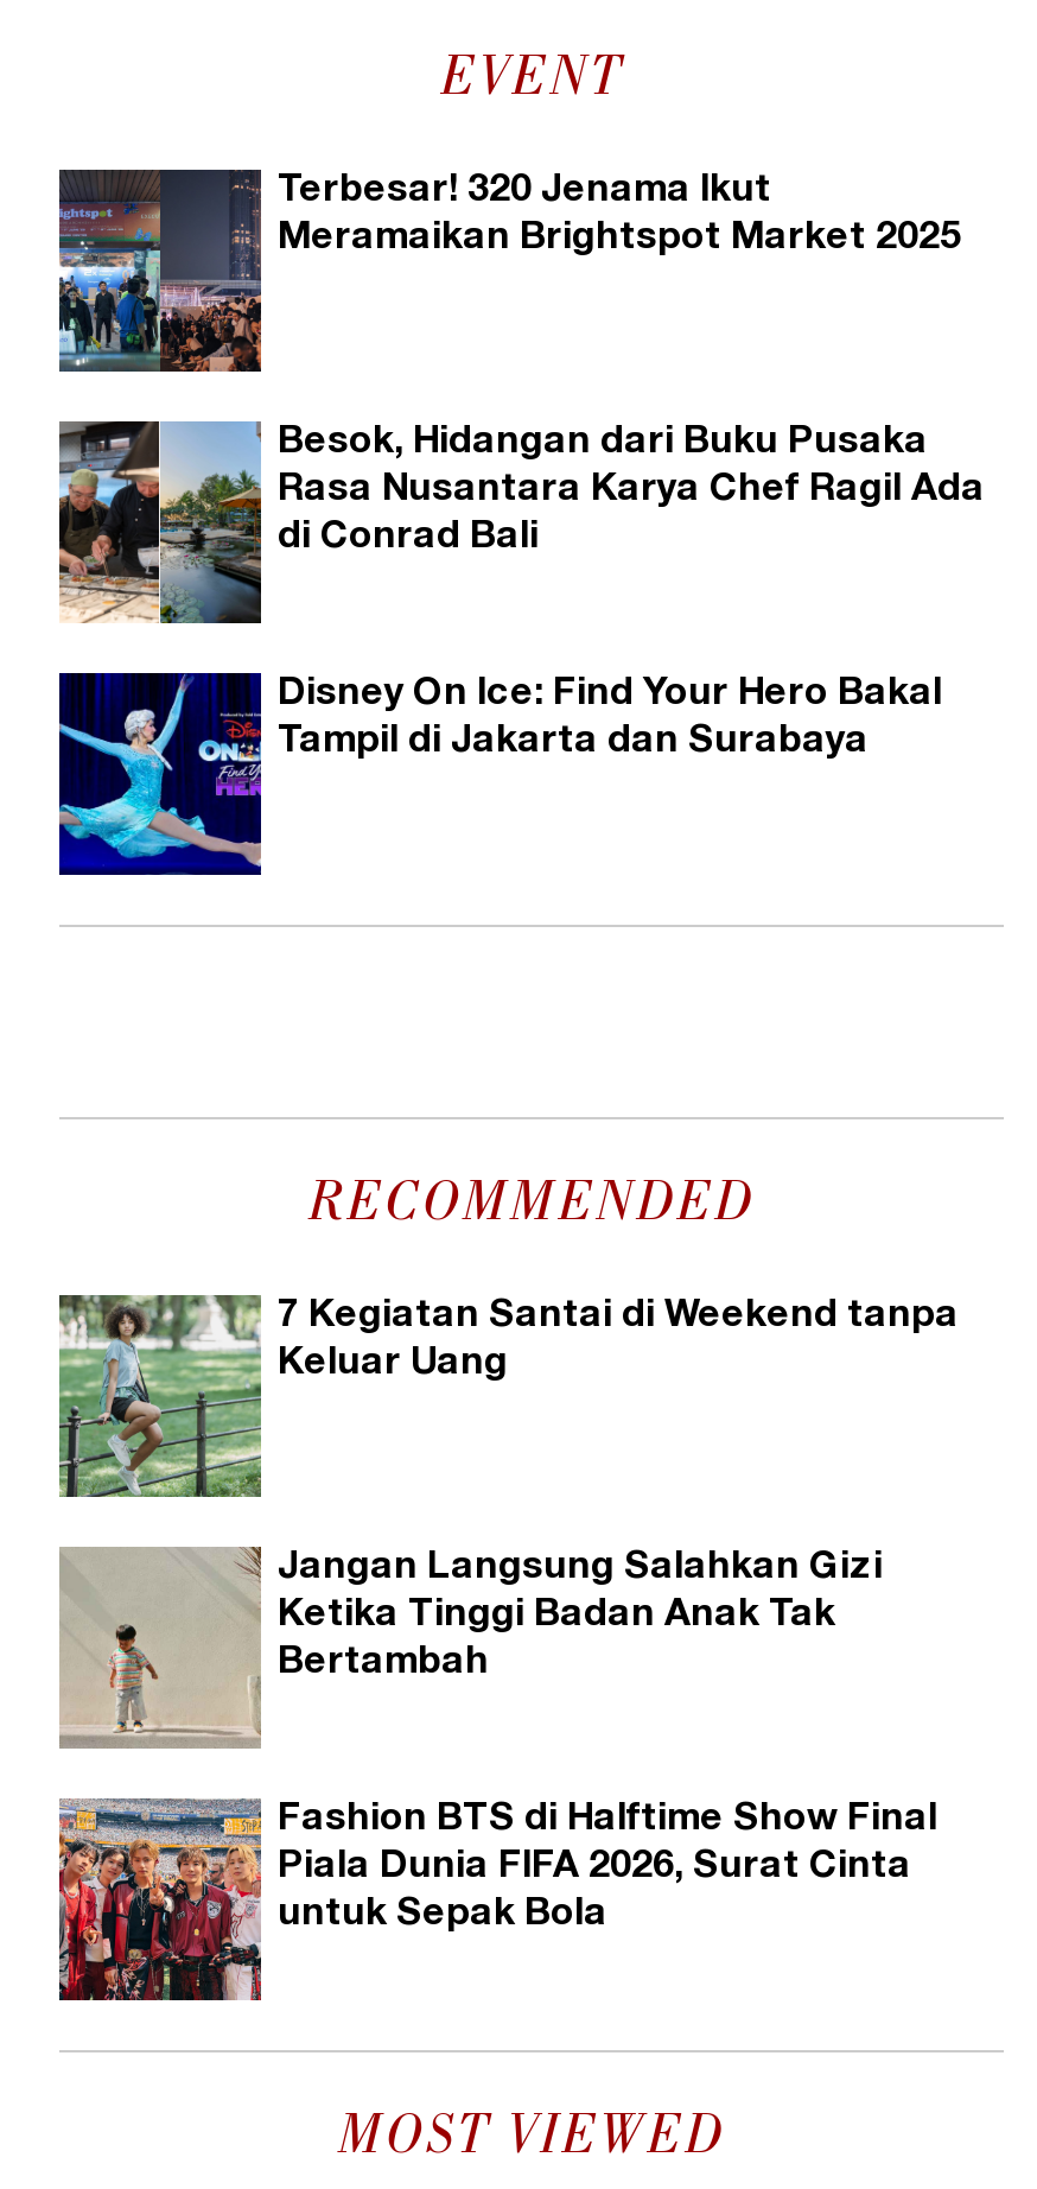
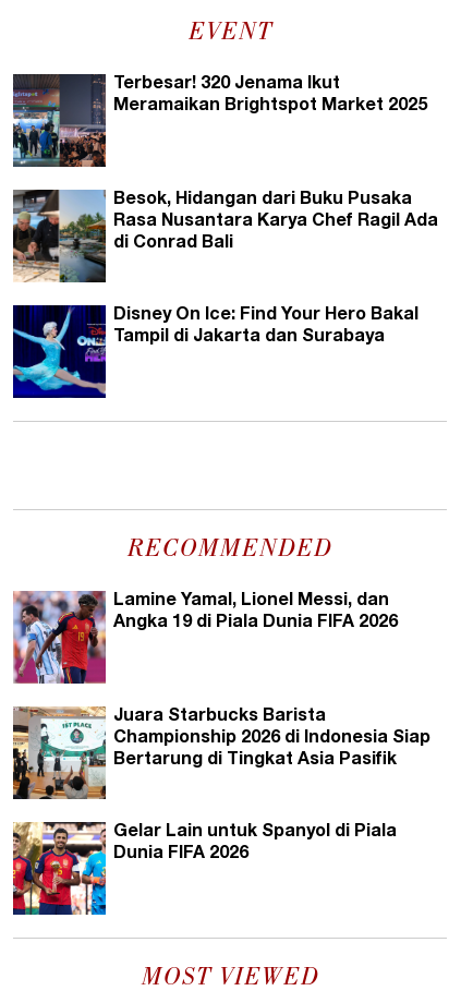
[57,1293,959,1499] [image] | 7 Kegiatan Santai di Weekend tanpa | Keluar Uang -> [13,591,398,685] [image] | Lamine Yamal, Lionel Messi, dan | Angka 19 di Piala Dunia FIFA 2026
[62,1547,883,1746] [image] | Jangan Langsung Salahkan Gizi | Ketika Tinggi Badan Anak Tak | Bertambah -> [13,706,430,799] [image] | Juara Starbucks Barista | Championship 2026 di Indonesia Siap | Bertarung di Tingkat Asia Pasifik
[57,1796,937,2003] [image] | Fashion BTS di Halftime Show Final | Piala Dunia FIFA 2026, Surat Cinta | untuk Sepak Bola -> [12,822,397,916] [image] | Gelar Lain untuk Spanyol di Piala | Dunia FIFA 2026

